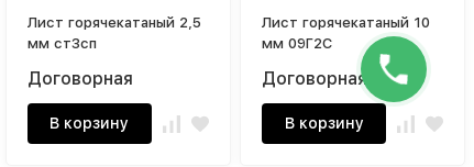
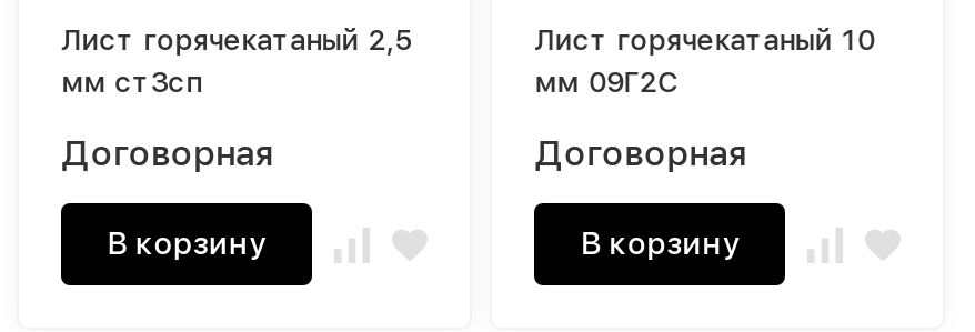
[360,35,428,103] [image] -> none

